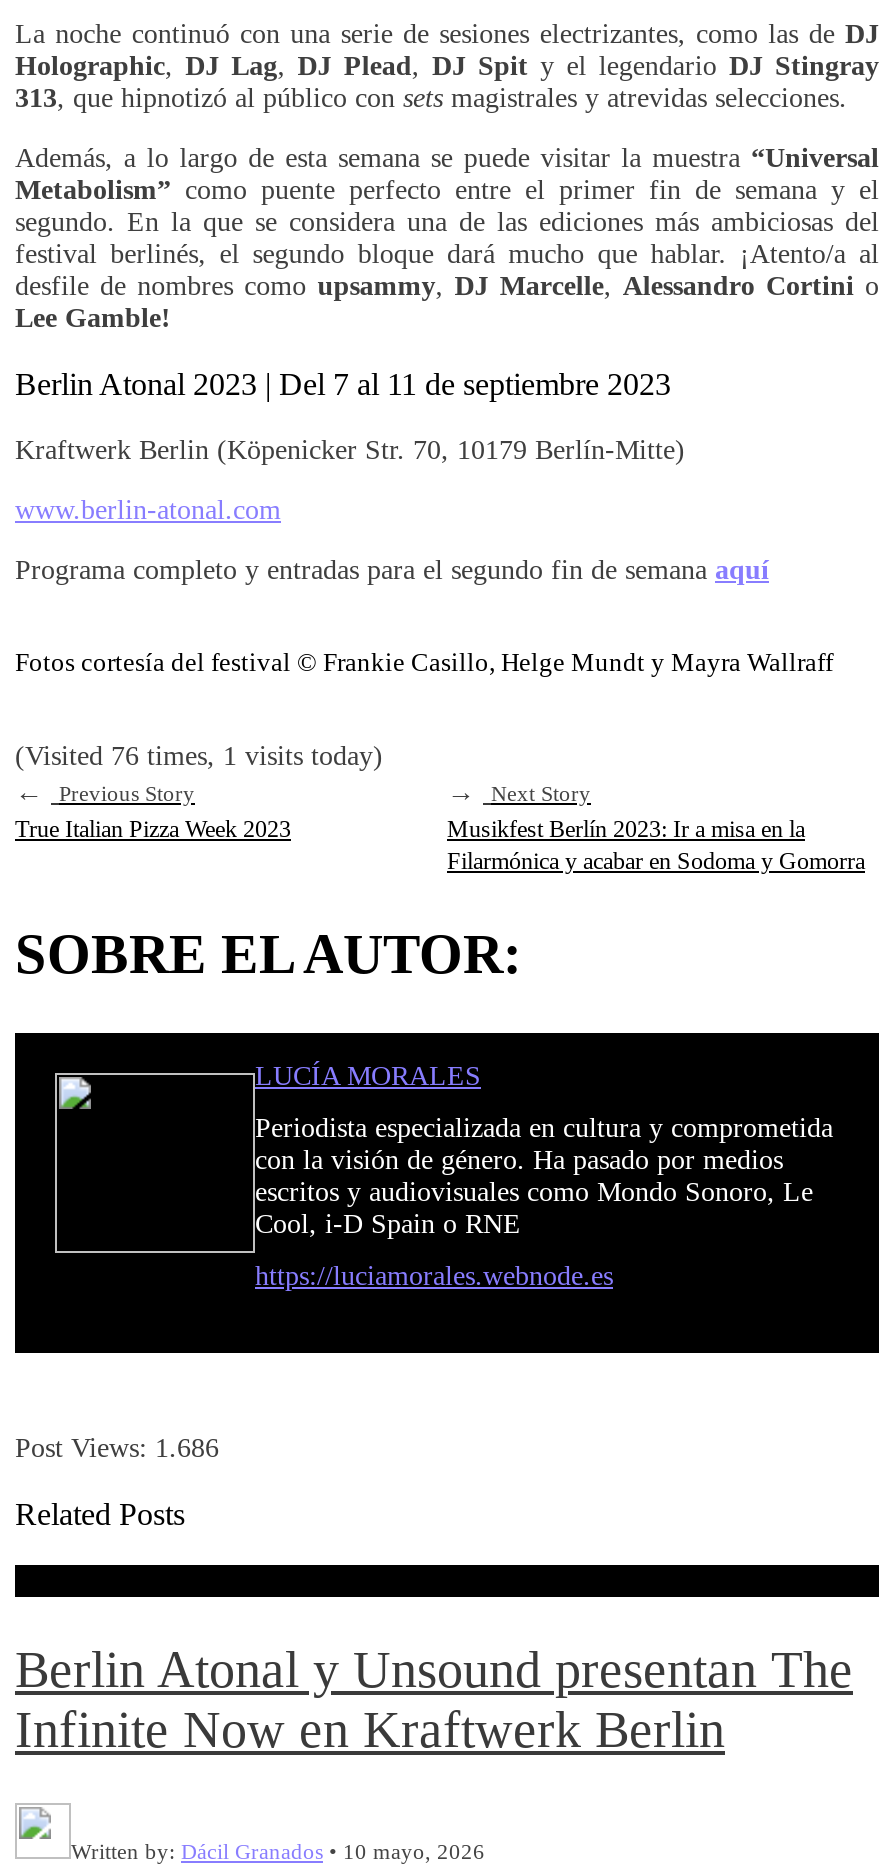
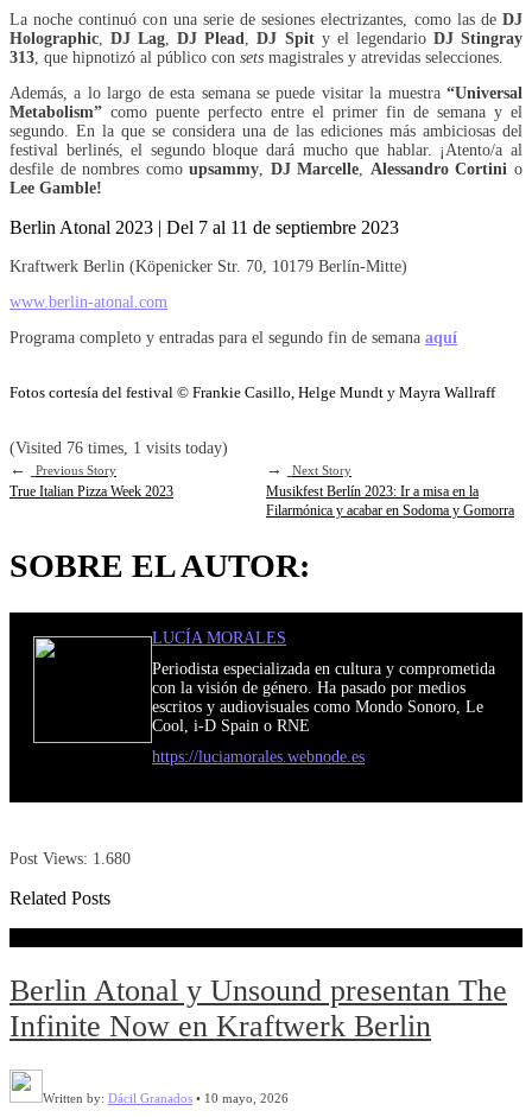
[15,1433,219,1463] Post Views: 1.686 -> [9,850,131,868] Post Views: 1.680

